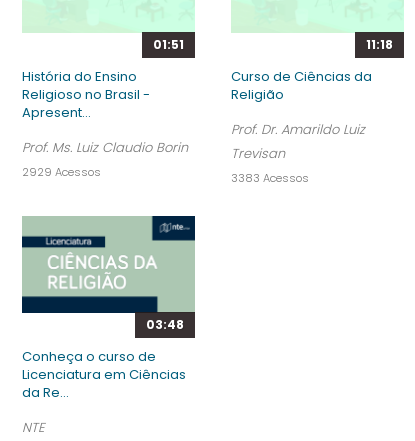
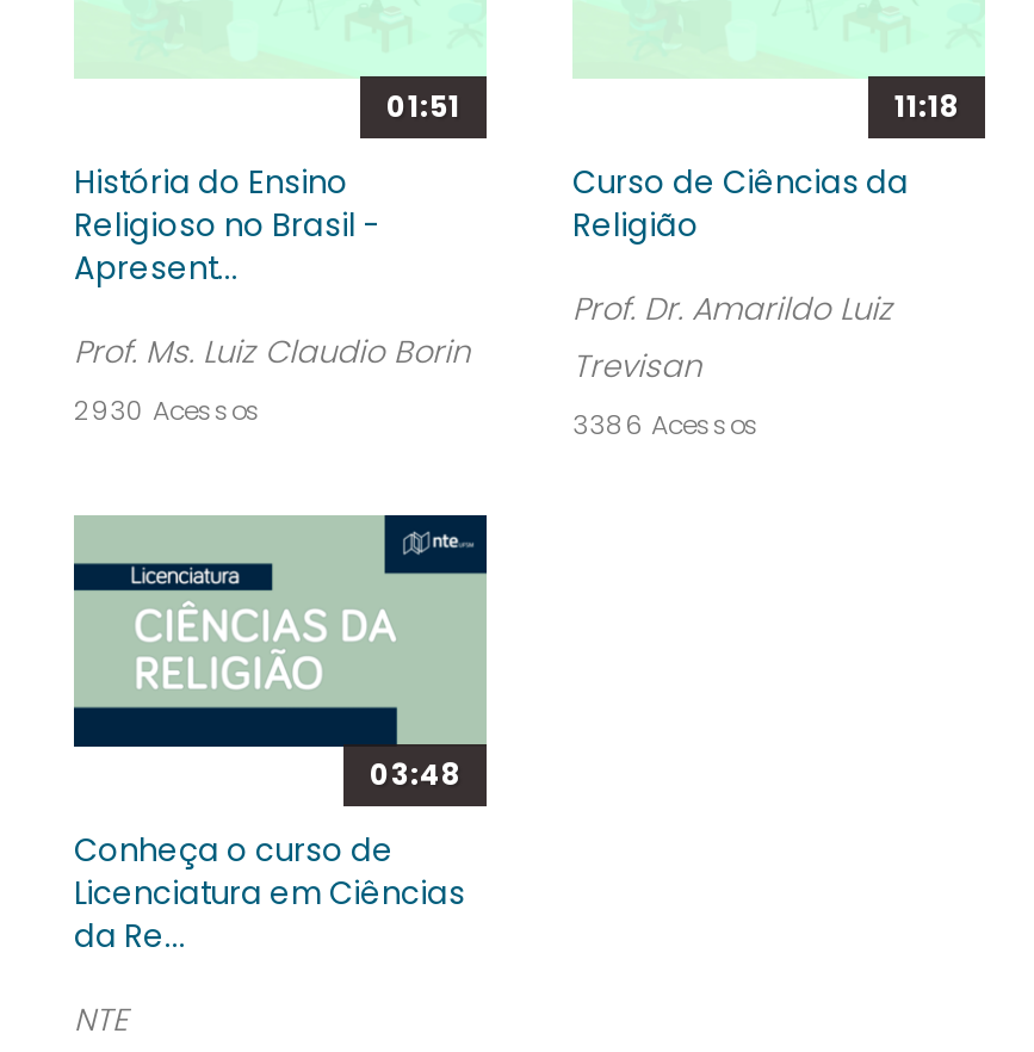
[22,164,101,180] 2929 Acessos -> [74,392,262,430] 2930 Acessos
[231,170,309,186] 3383 Acessos -> [572,406,761,445] 3386 Acessos

